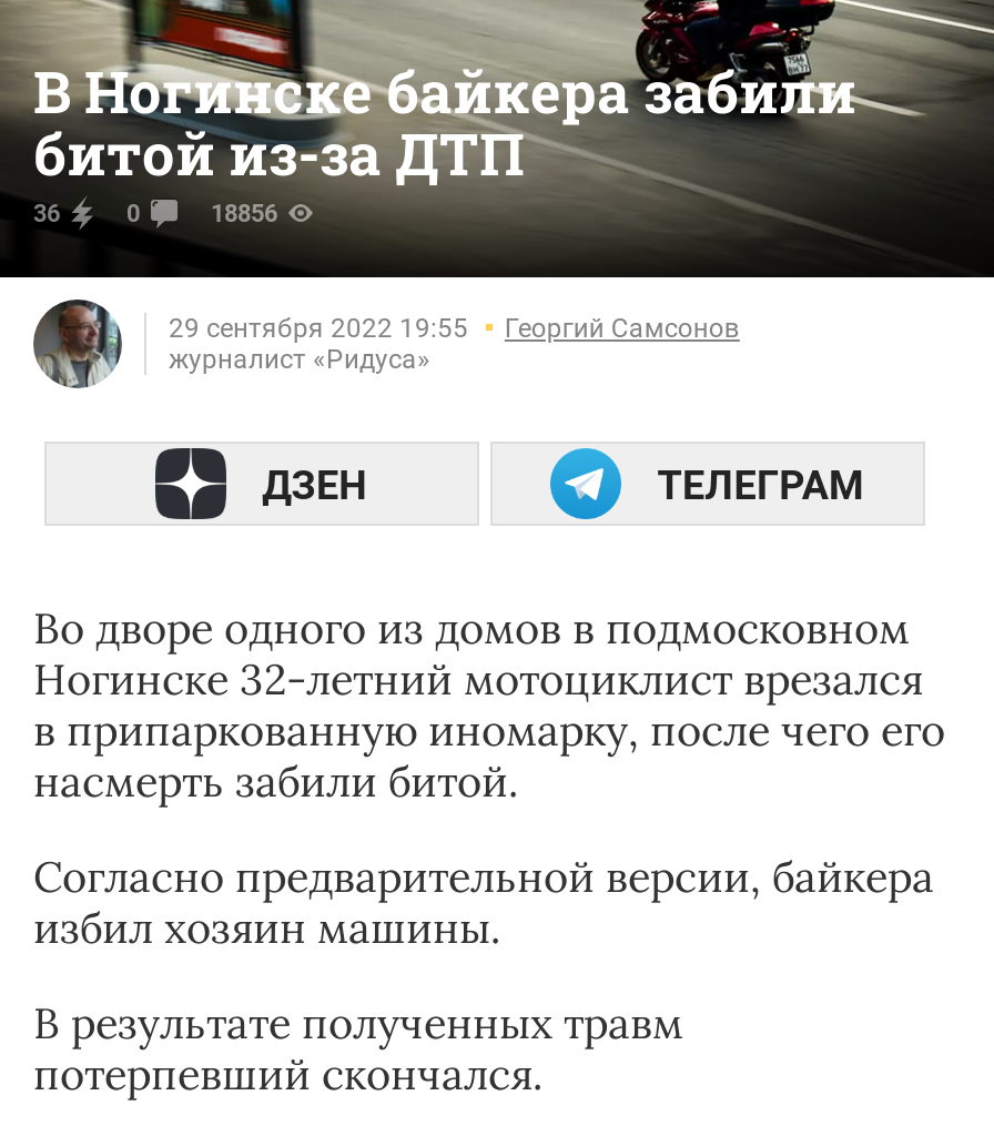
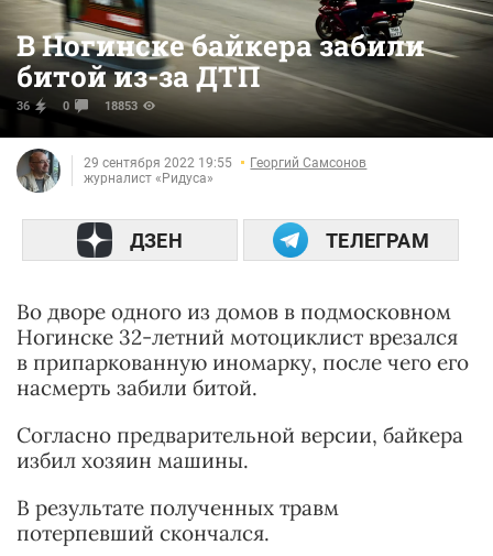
[211,200,277,229] 18856 -> [105,99,138,113] 18853

